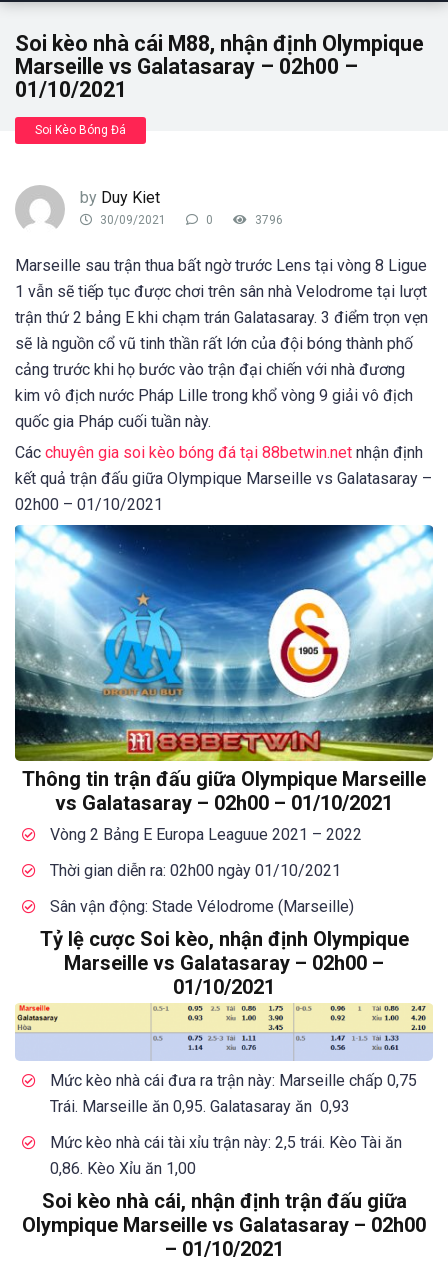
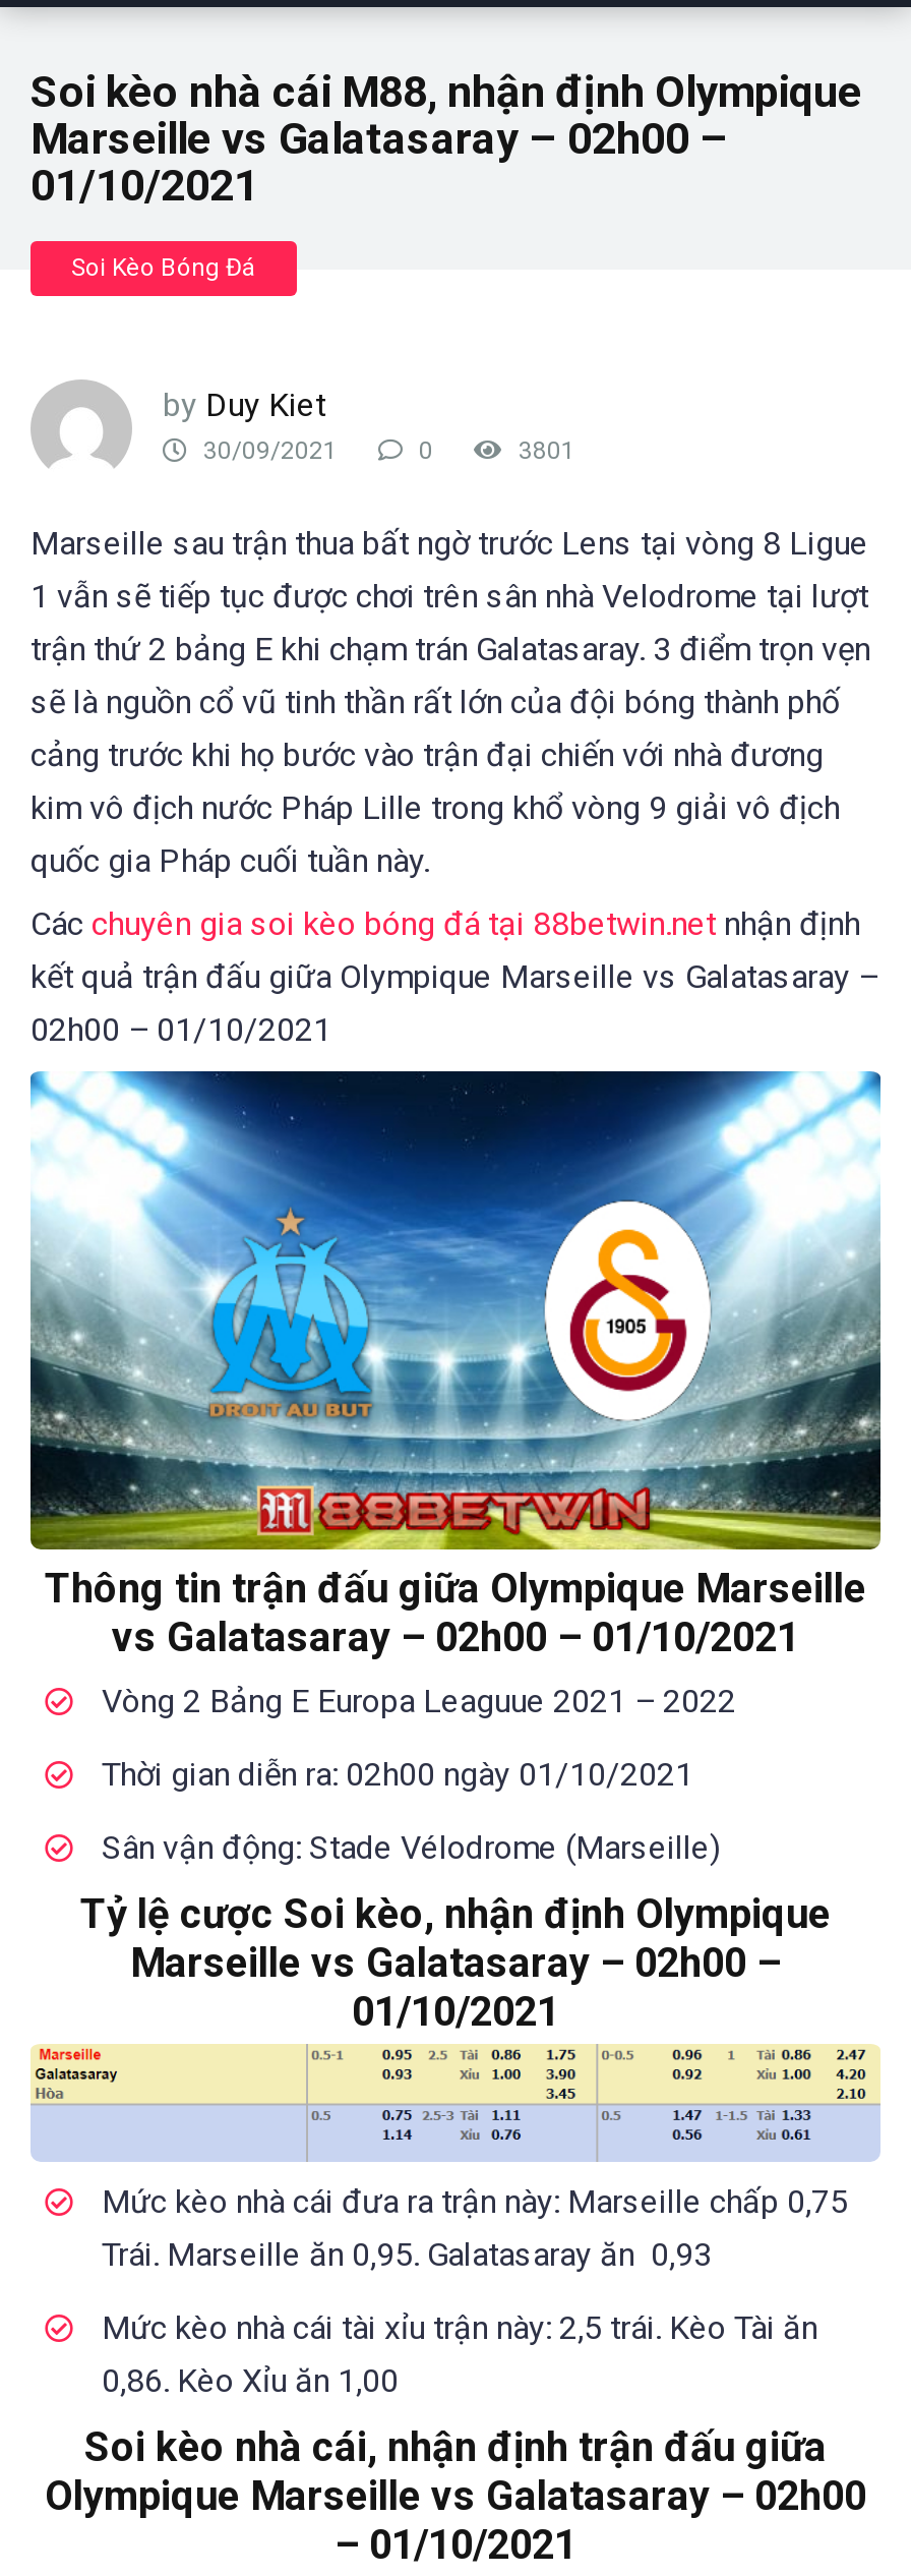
[252,213,283,227] 3796 -> [512,436,575,465] 3801

